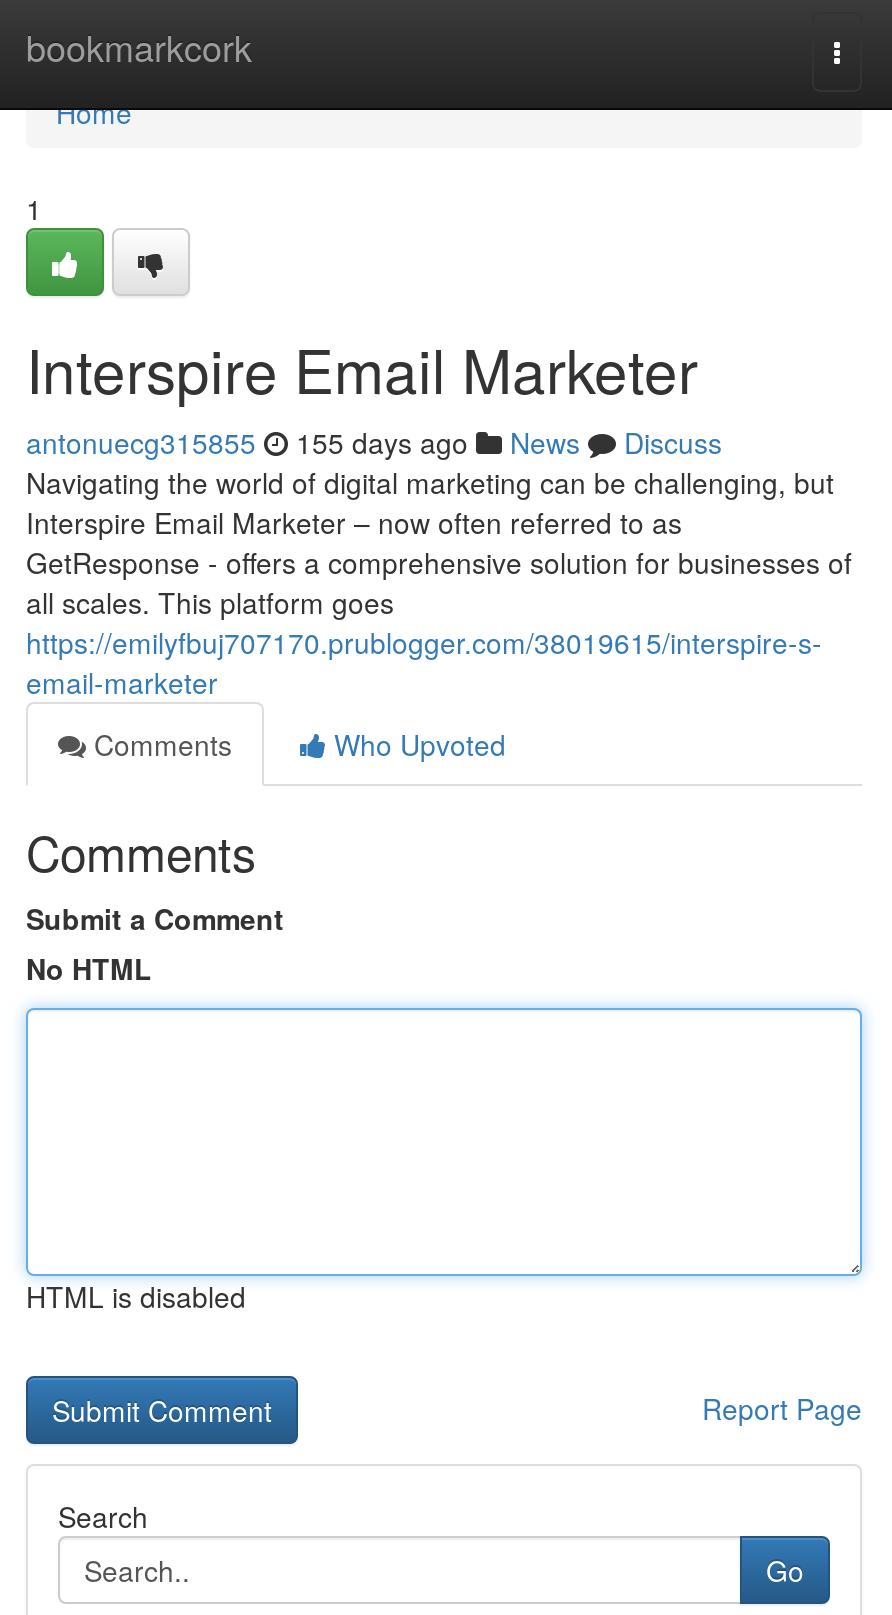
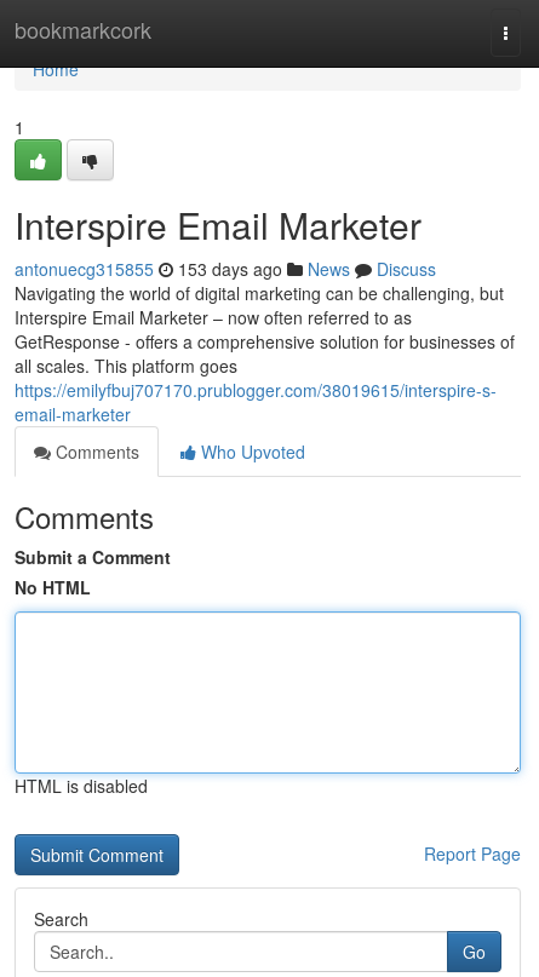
[26,422,722,462] antonuecg315855 155 days ago News Discuss -> [15,257,436,281] antonuecg315855 153 days ago News Discuss

